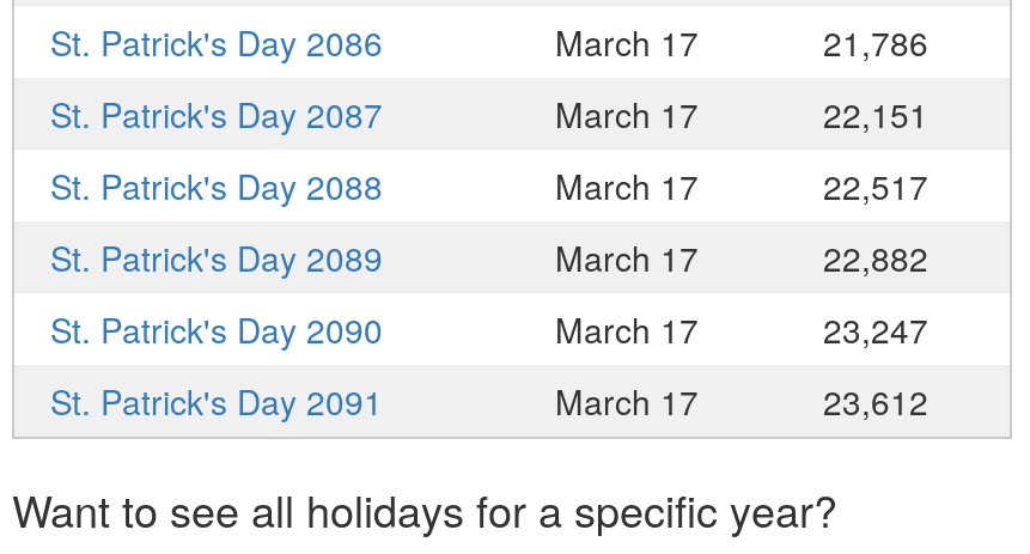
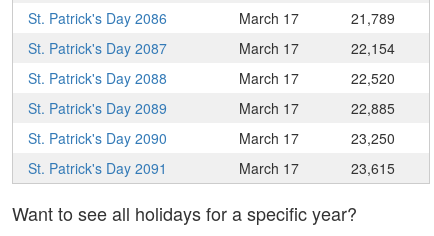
[823,18,928,66] 21,786 -> [351,8,395,28] 21,789
[823,90,928,138] 22,151 -> [351,38,395,58] 22,154
[823,162,928,209] 22,517 -> [351,68,395,88] 22,520
[823,233,928,281] 22,882 -> [351,98,395,118] 22,885
[823,305,928,353] 23,247 -> [351,128,395,148] 23,250
[823,377,928,425] 23,612 -> [351,158,395,178] 23,615

